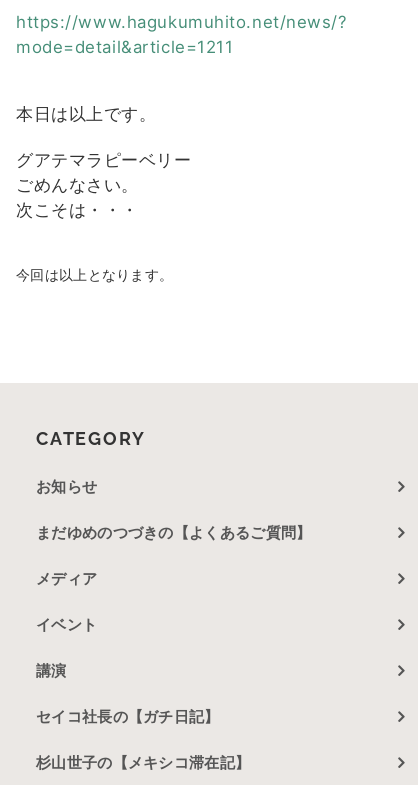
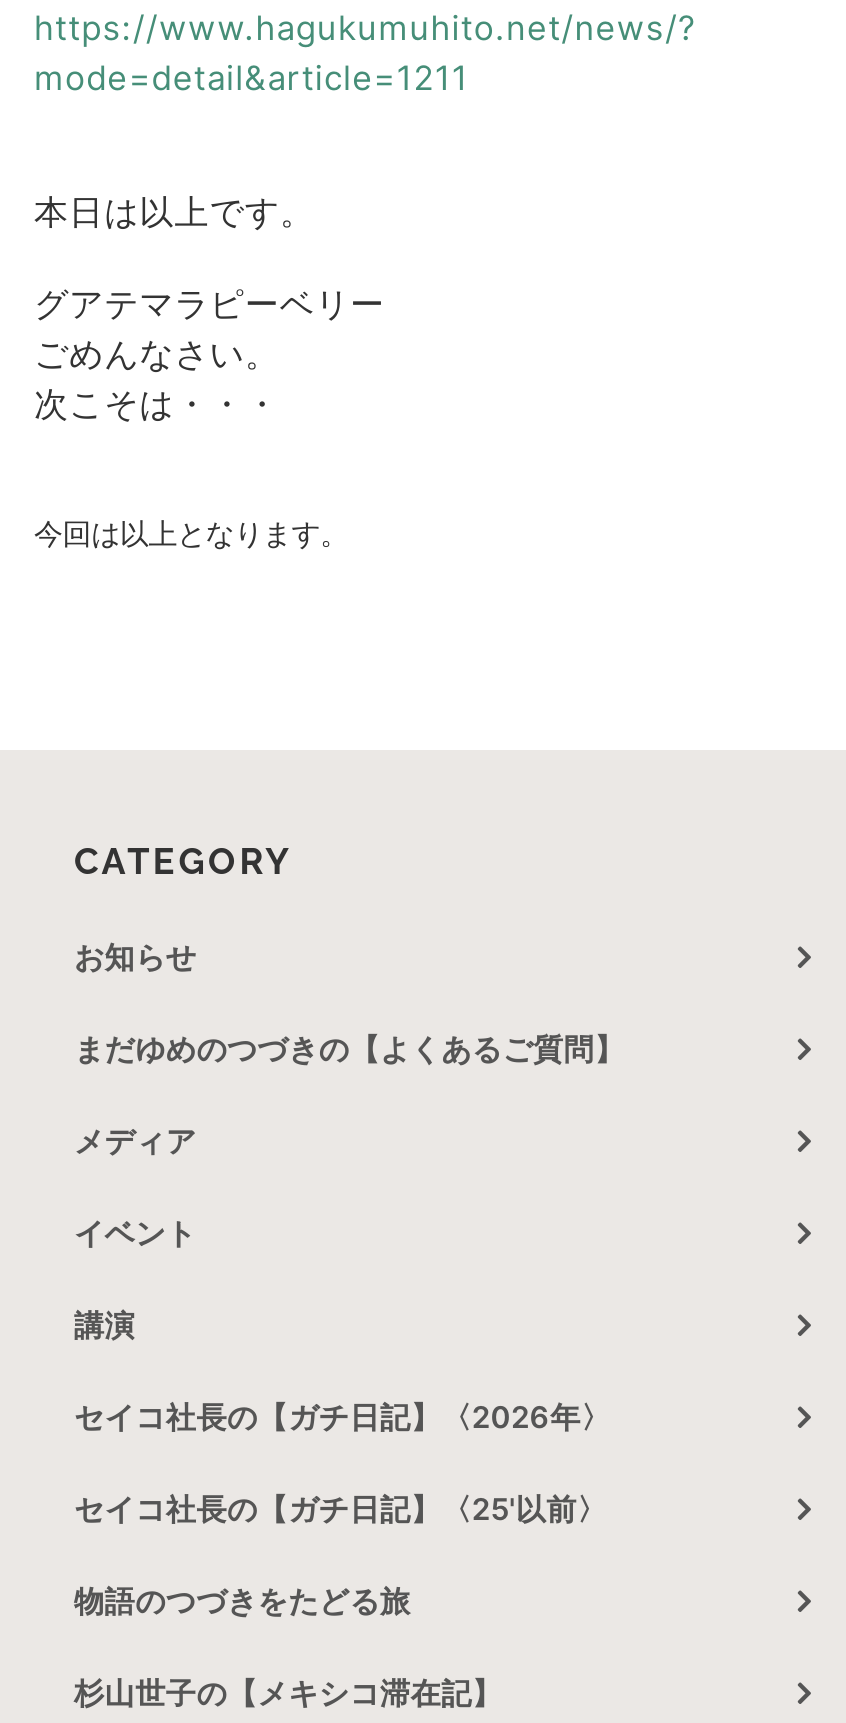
[36,707,220,726] セイコ社長の【ガチ日記】 -> [74,1399,611,1621] セイコ社長の【ガチ日記】〈2026年〉 | セイコ社長の【ガチ日記】〈25'以前〉 | 物語のつづきをたどる旅

